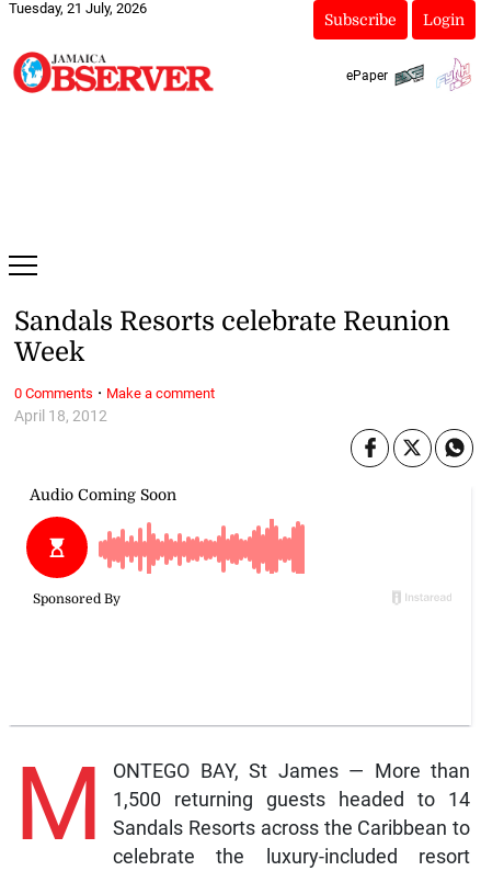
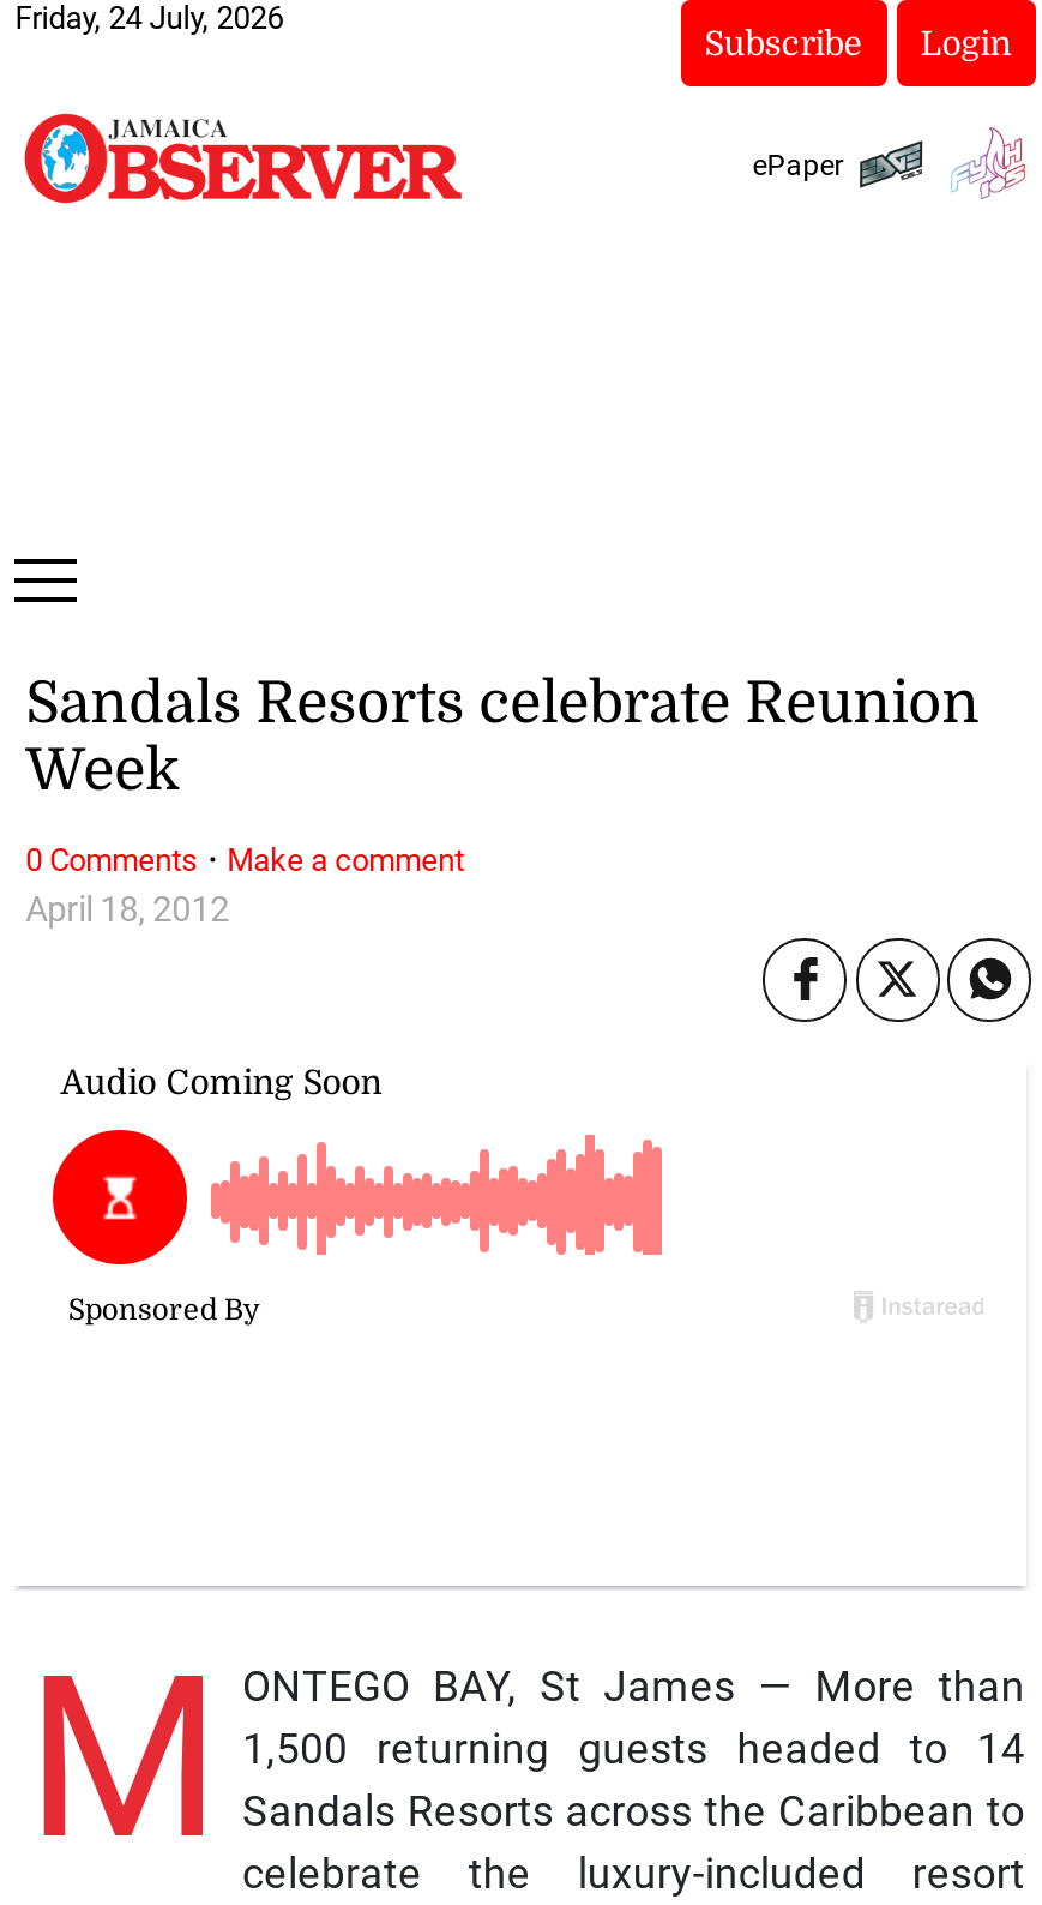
[9,0,147,16] Tuesday, 21 July, 2026 -> [15,0,283,36] Friday, 24 July, 2026

